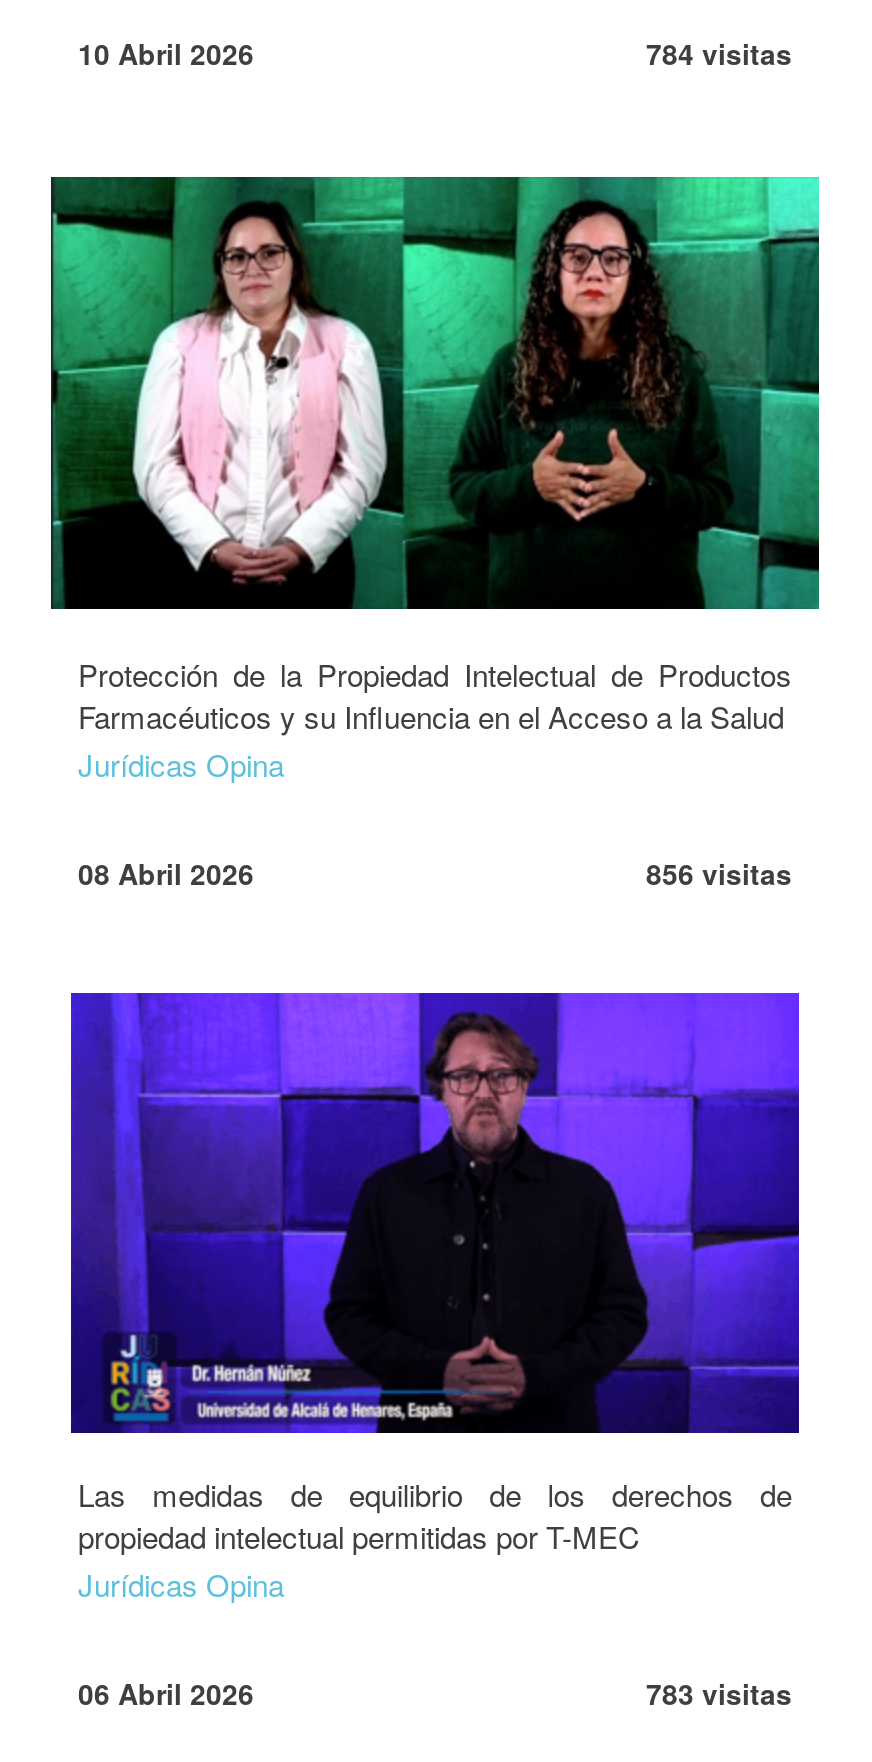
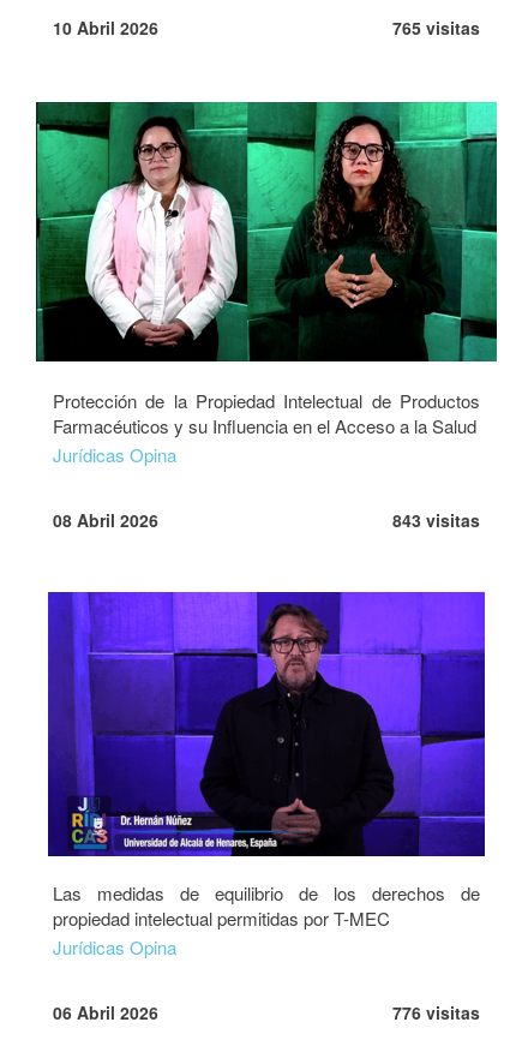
[646,33,792,73] 784 visitas -> [393,16,481,40] 765 visitas
[646,853,792,893] 856 visitas -> [393,508,481,532] 843 visitas
[646,1673,792,1713] 783 visitas -> [393,1000,481,1024] 776 visitas

